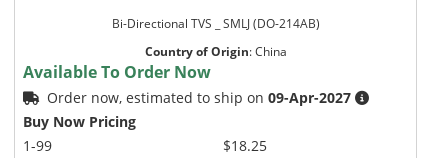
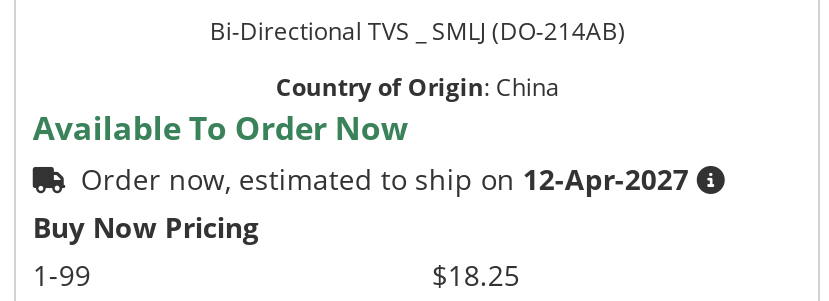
[47,88,351,107] Order now, estimated to ship on 09-Apr-2027 -> [81,160,689,198] Order now, estimated to ship on 12-Apr-2027

